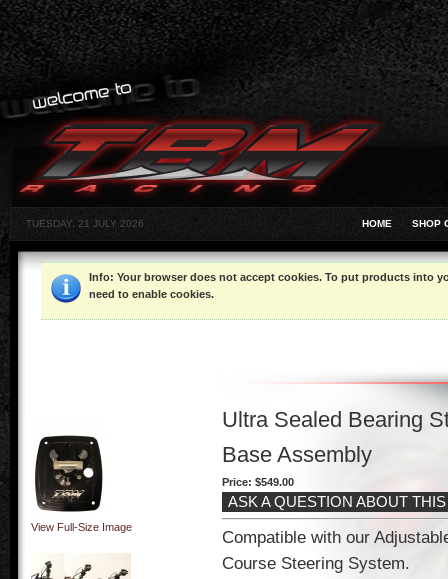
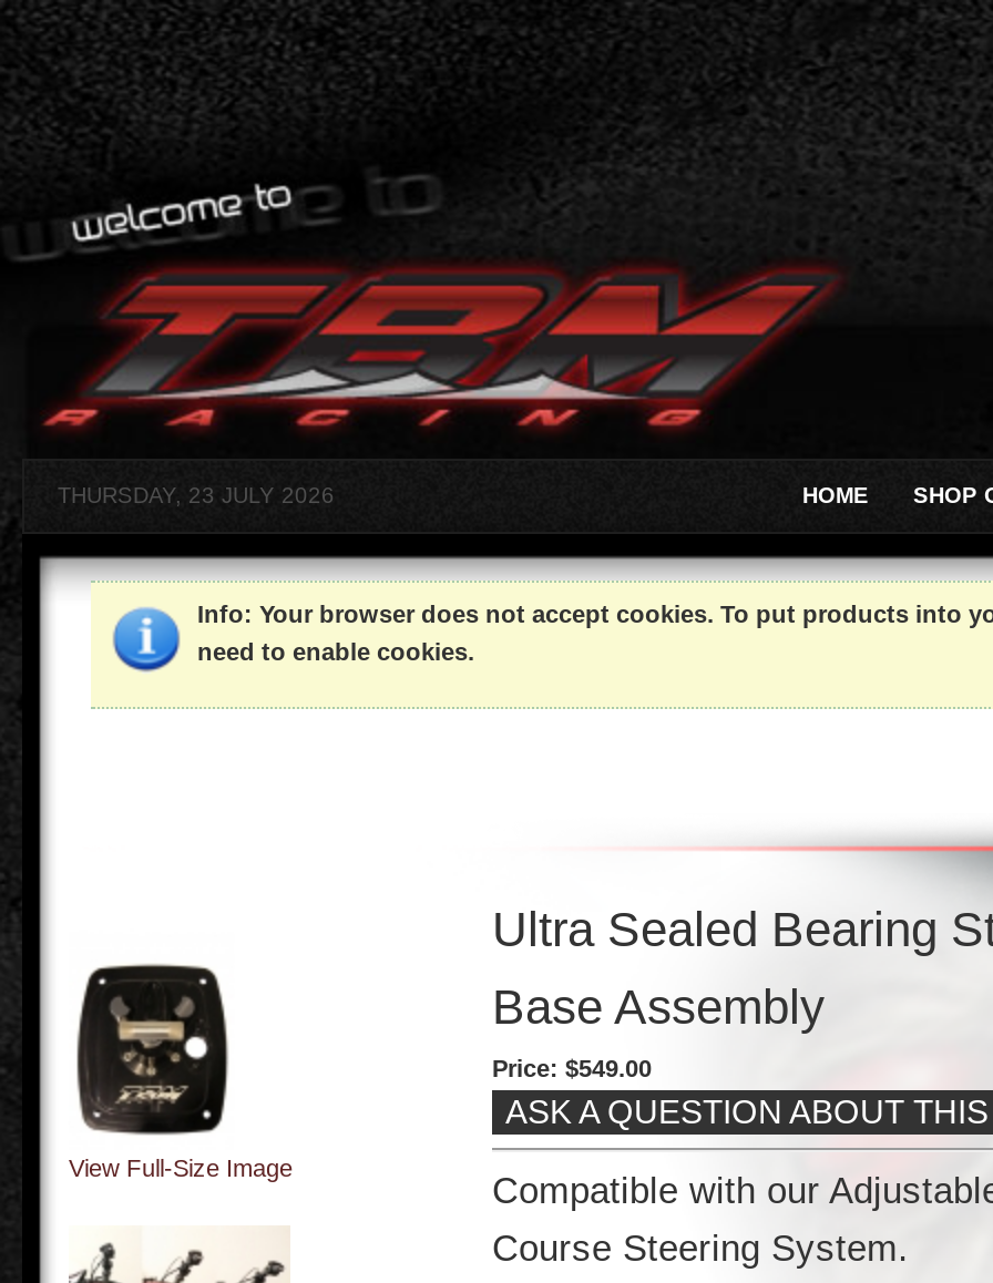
[26,218,144,229] TUESDAY, 21 JULY 2026 -> [58,483,335,507] THURSDAY, 23 JULY 2026

